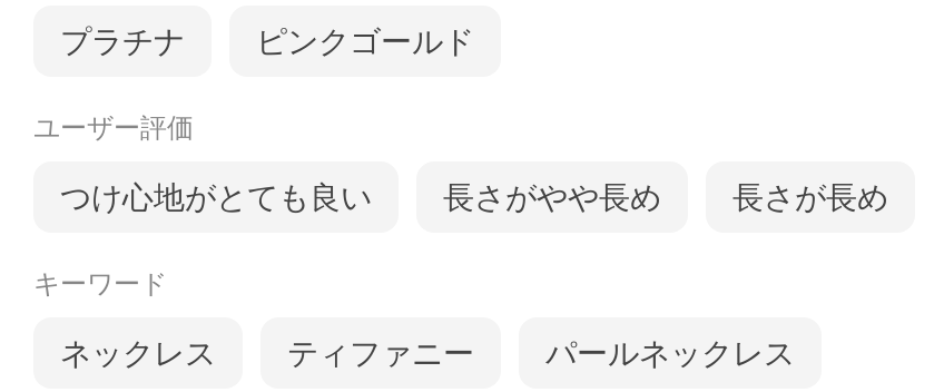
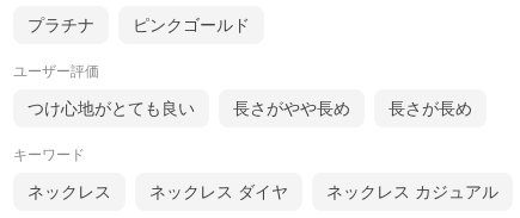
[287,336,795,372] ティファニー | パールネックレス -> [149,183,498,202] ネックレス ダイヤ | ネックレス カジュアル

